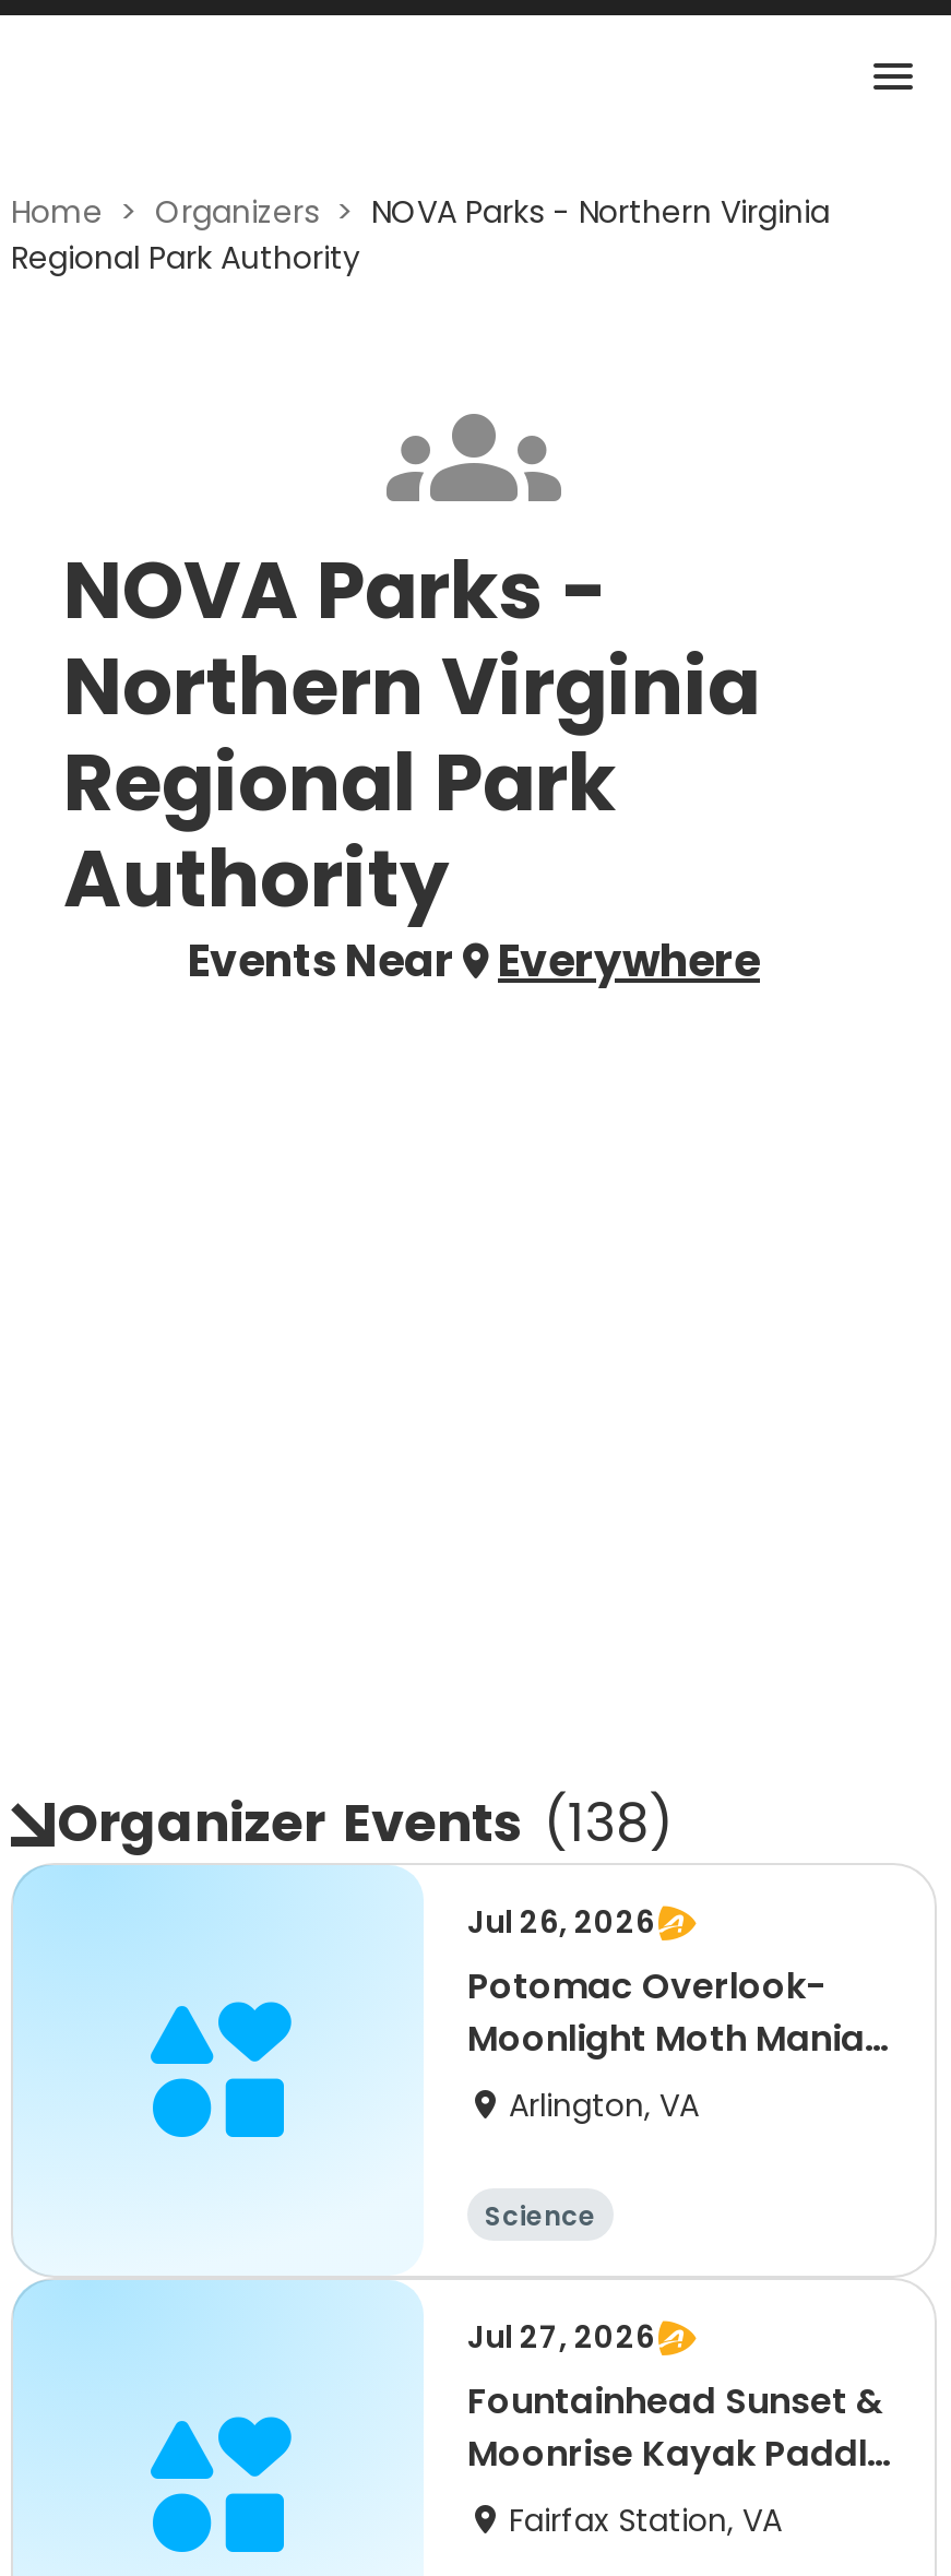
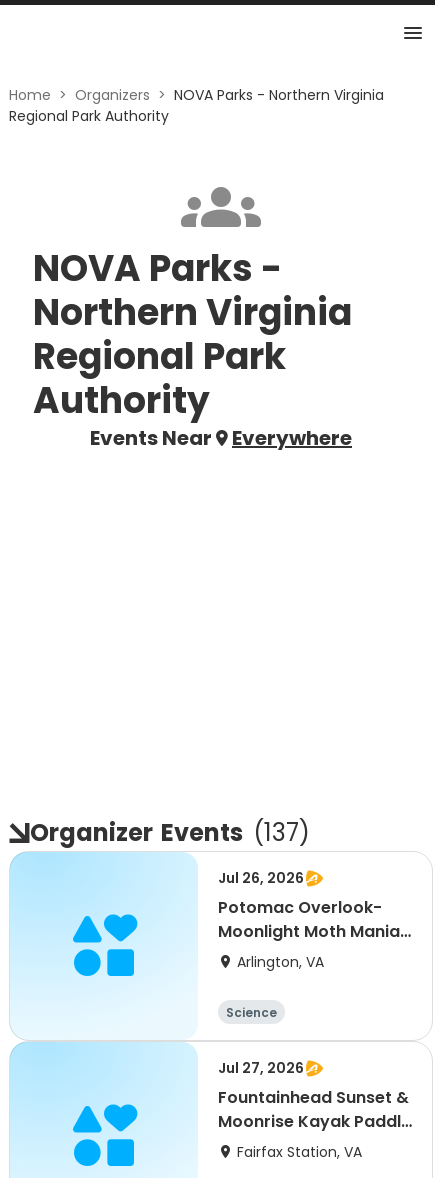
[57,1786,673,1859] Organizer Events (138) -> [30,816,310,849] Organizer Events (137)

